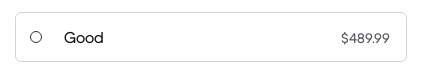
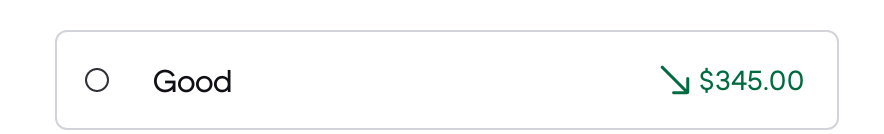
[341,29,390,47] $489.99 -> [699,63,805,99] $345.00

